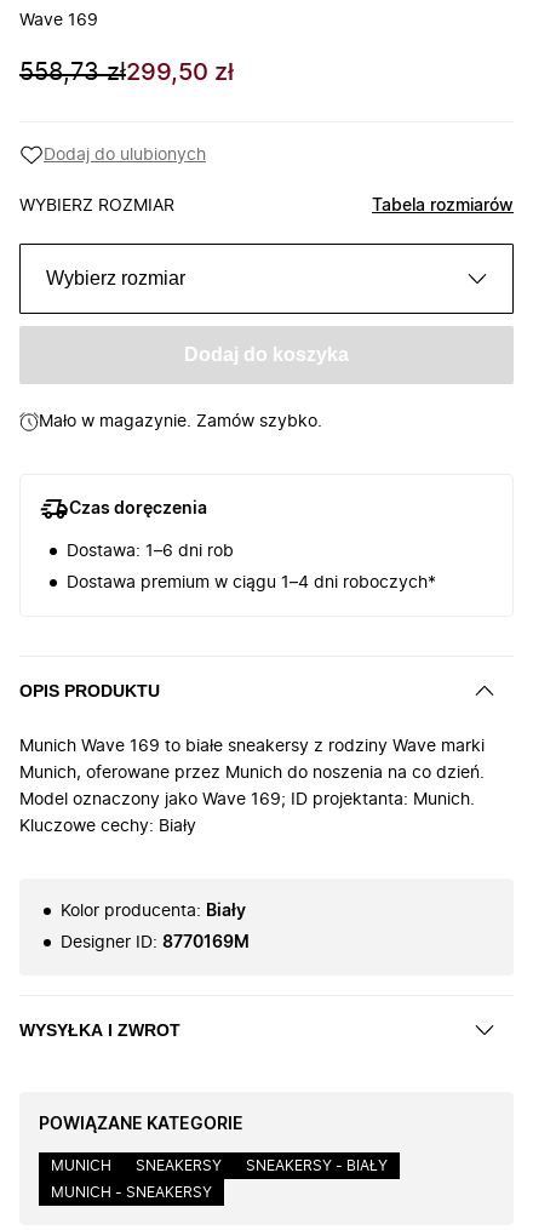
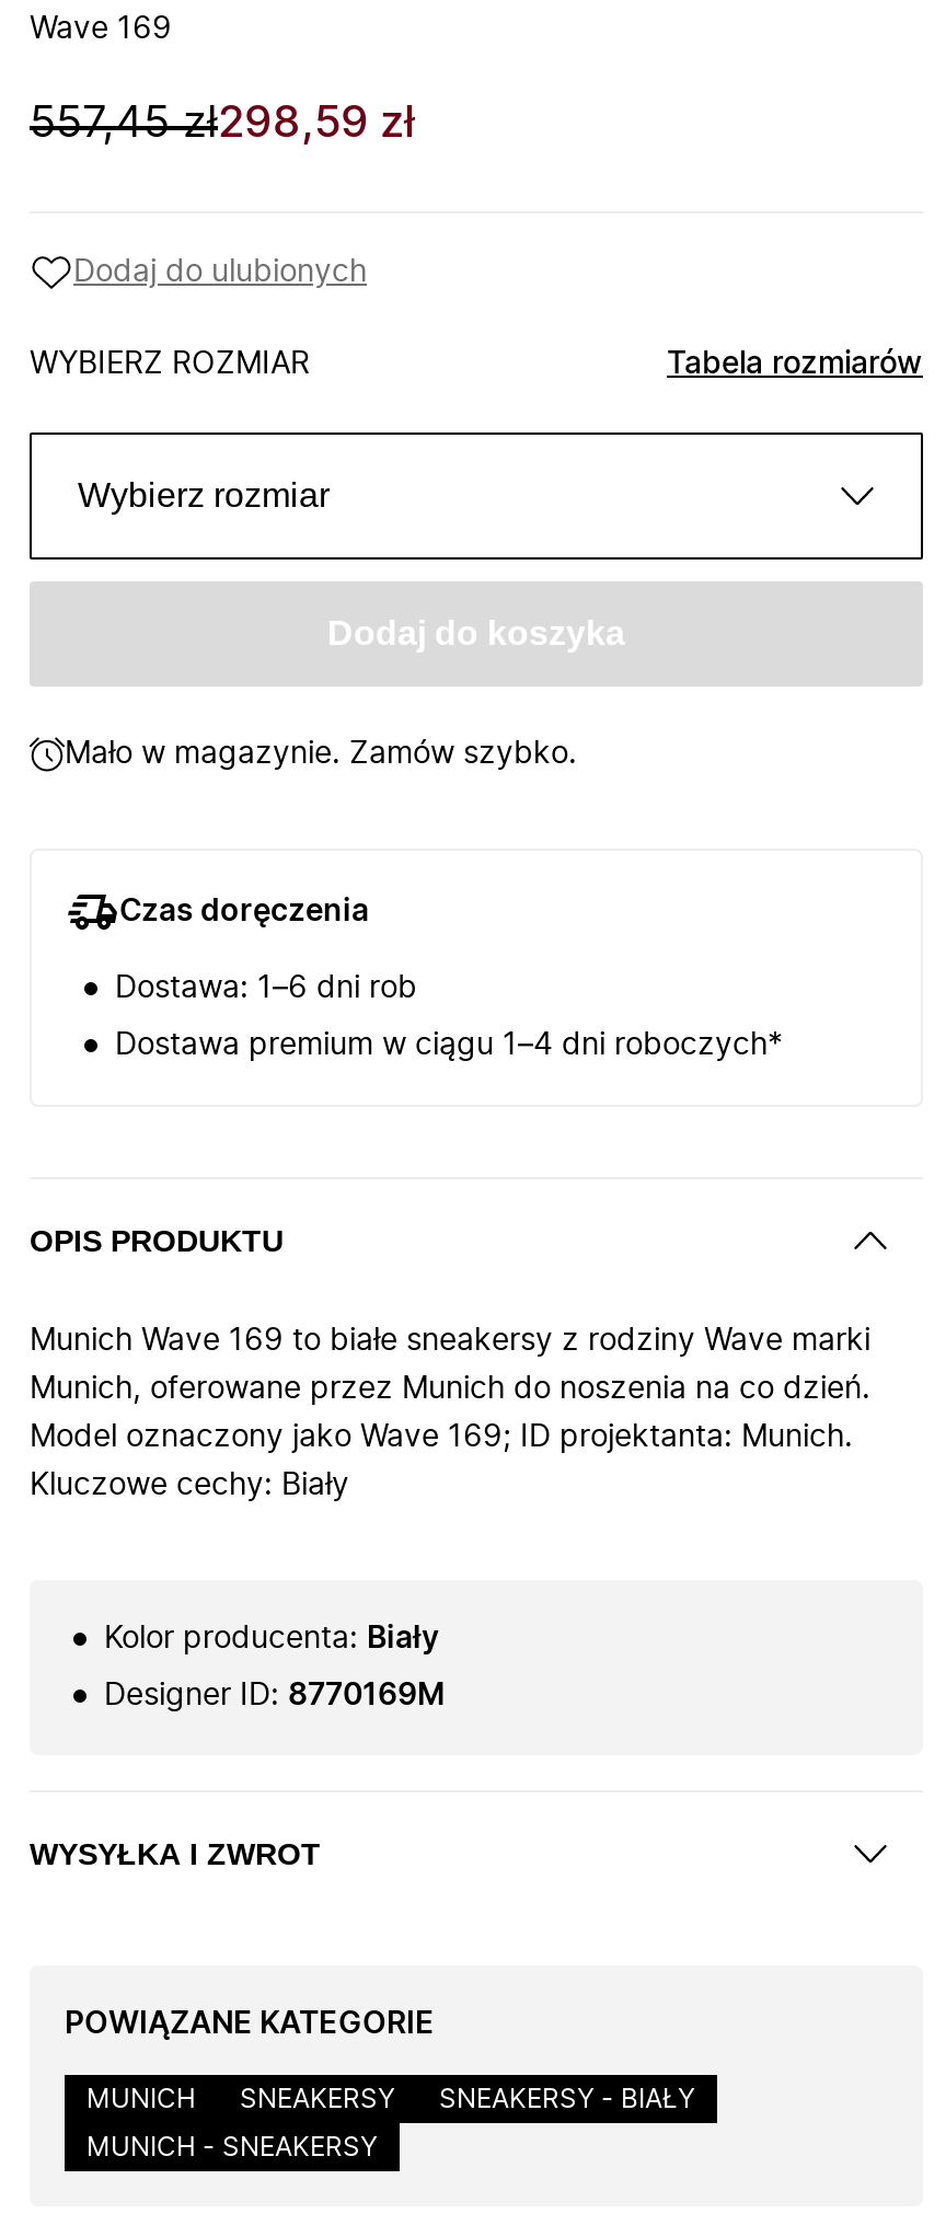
[19,61,234,85] 558,73 zł299,50 zł -> [30,102,415,146] 557,45 zł298,59 zł

